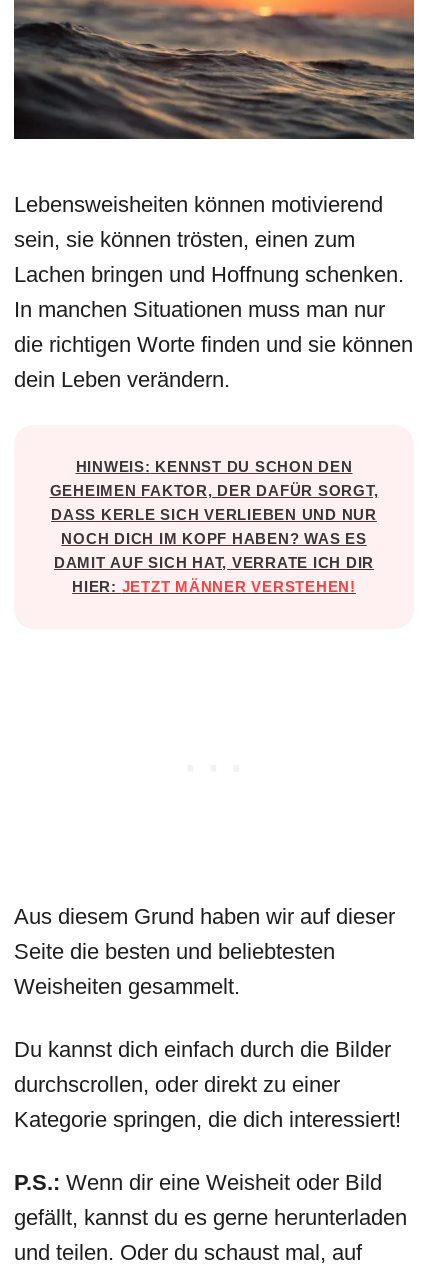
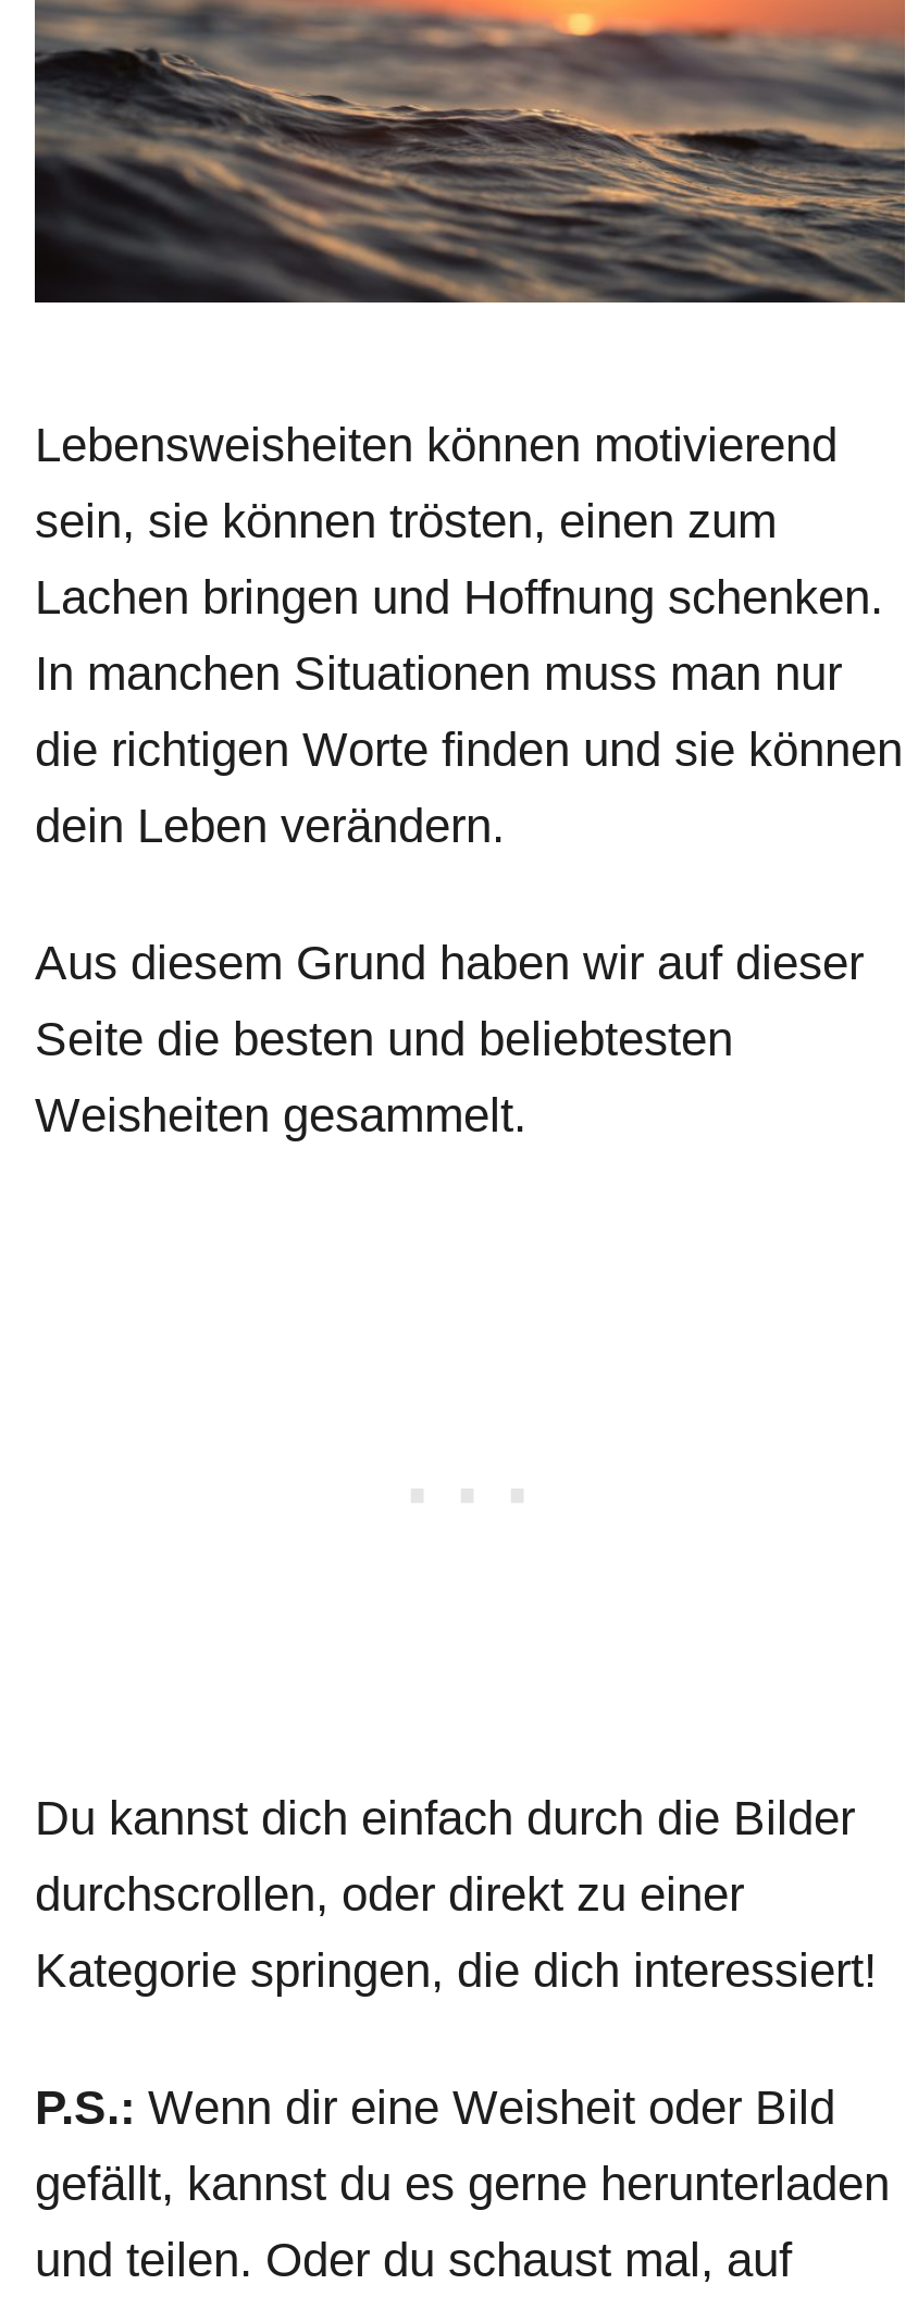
[50,458,378,595] HINWEIS: KENNST DU SCHON DEN | GEHEIMEN FAKTOR, DER DAFÜR SORGT, | DASS KERLE SICH VERLIEBEN UND NUR | NOCH DICH IM KOPF HABEN? WAS ES | DAMIT AUF SICH HAT, VERRATE ICH DIR | HIER: JETZT MÄNNER VERSTEHEN! -> none
moved [14,904,395,999] -> [35,936,864,1143]: Aus diesem Grund haben wir auf dieser | Seite die besten und beliebtesten | Weisheiten gesammelt.

